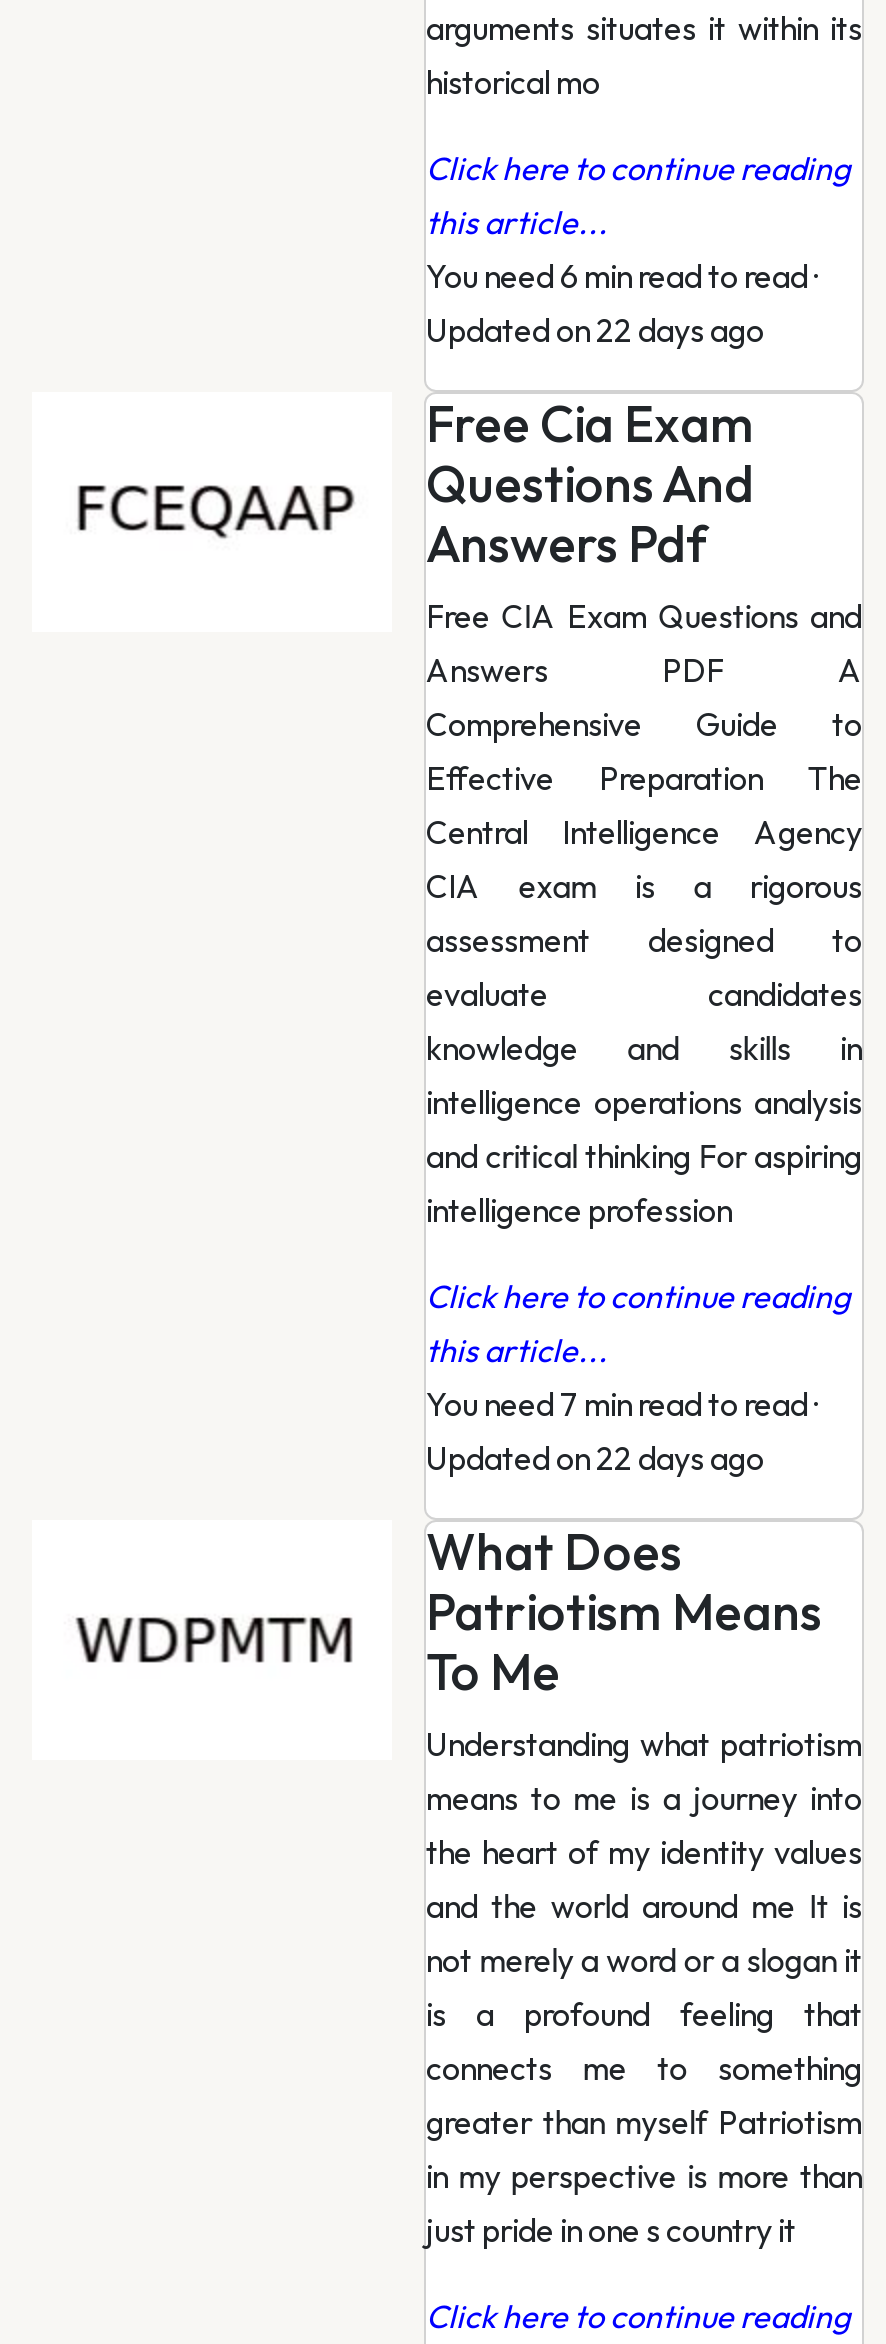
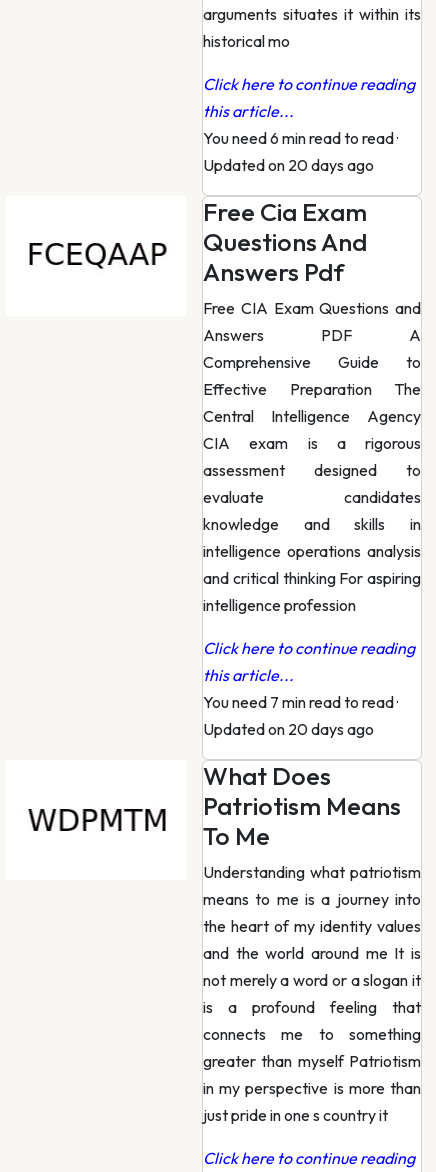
[426,310,764,350] Updated on 22 days ago -> [203,155,374,175] Updated on 20 days ago
[426,1438,764,1478] Updated on 22 days ago -> [203,719,374,739] Updated on 20 days ago

